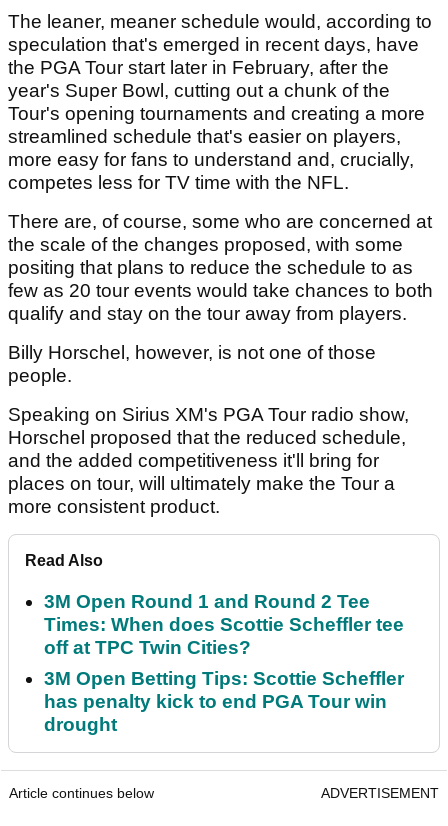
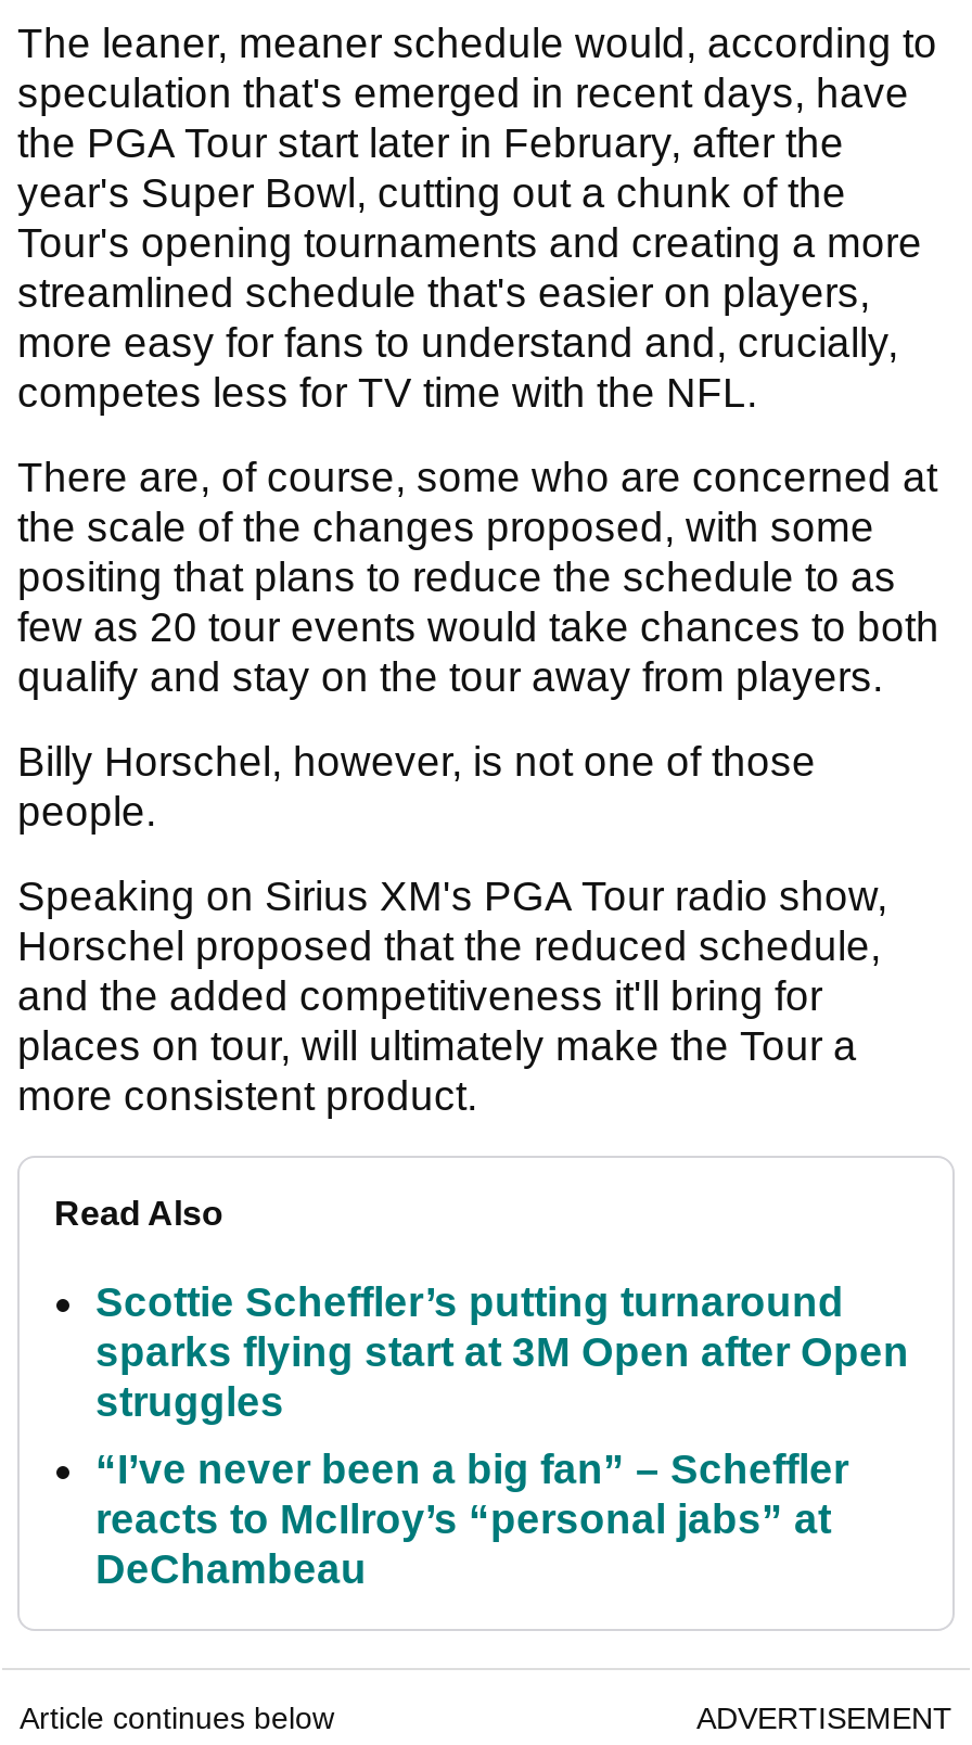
[44,591,404,658] 3M Open Round 1 and Round 2 Tee | Times: When does Scottie Scheffler tee | off at TPC Twin Cities? -> [95,1279,909,1425] Scottie Scheffler’s putting turnaround | sparks flying start at 3M Open after Open | struggles
[44,668,404,735] 3M Open Betting Tips: Scottie Scheffler | has penalty kick to end PGA Tour win | drought -> [95,1446,848,1592] “I’ve never been a big fan” – Scheffler | reacts to McIlroy’s “personal jabs” at | DeChambeau

